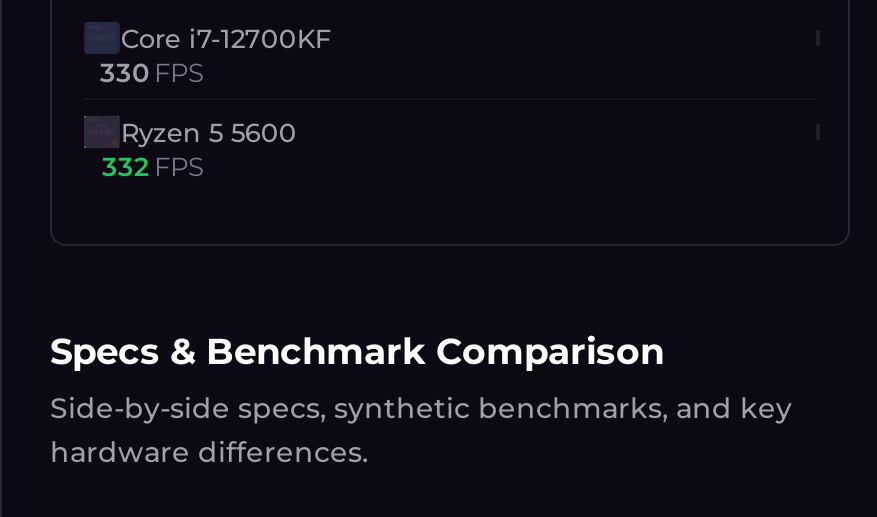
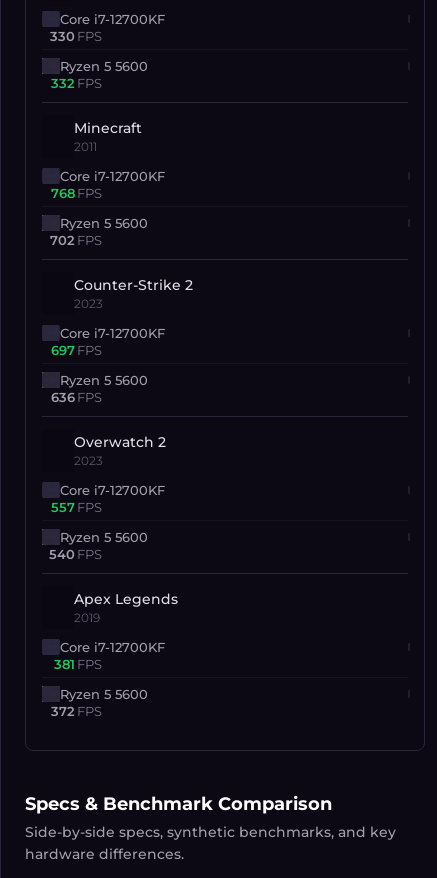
none -> [49,118,193,719] Minecraft | 2011 | Core i7-12700KF | 768 FPS | Ryzen 5 5600 | 702 FPS | Counter-Strike 2 | 2023 | Core i7-12700KF | 697 FPS | Ryzen 5 5600 | 636 FPS | Overwatch 2 | 2023 | Core i7-12700KF | 557 FPS | Ryzen 5 5600 | 540 FPS | Apex Legends | 2019 | Core i7-12700KF | 381 FPS | Ryzen 5 5600 | 372 FPS

